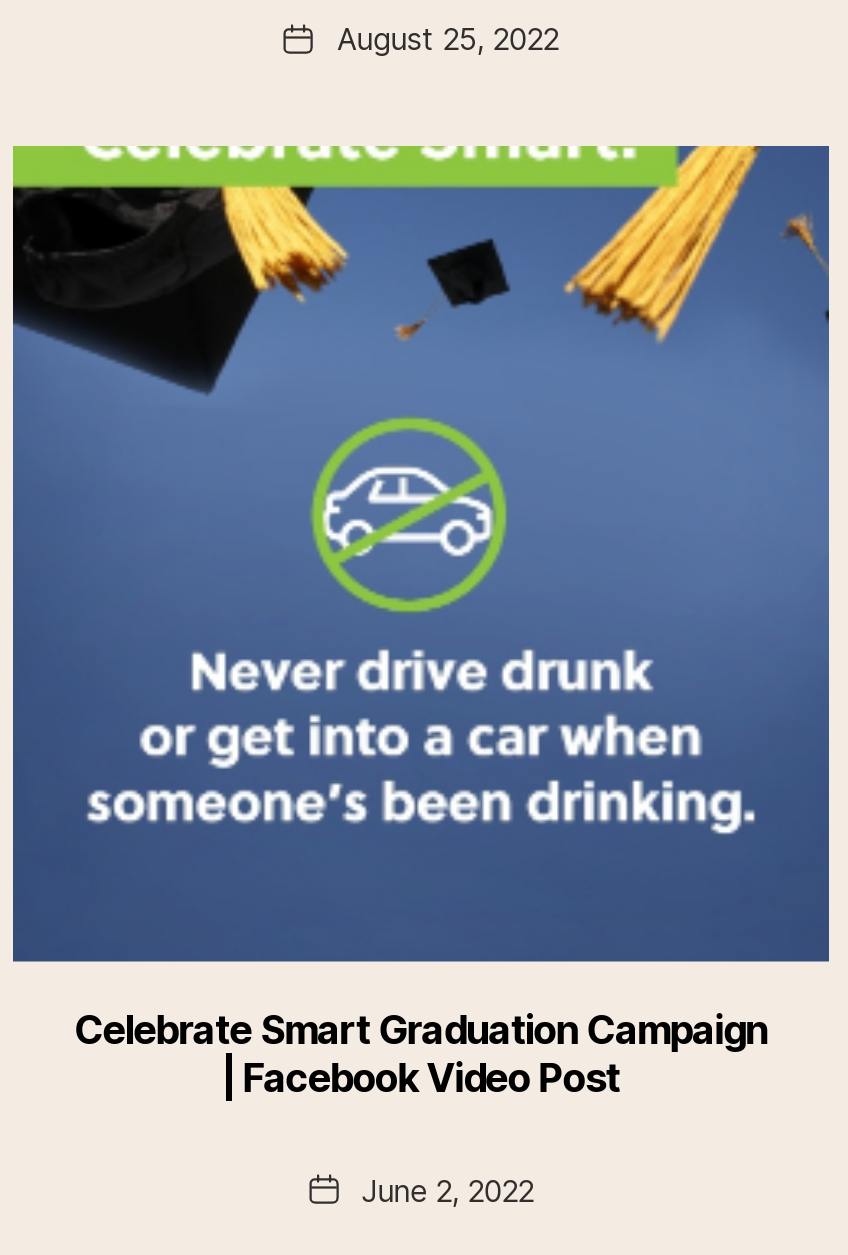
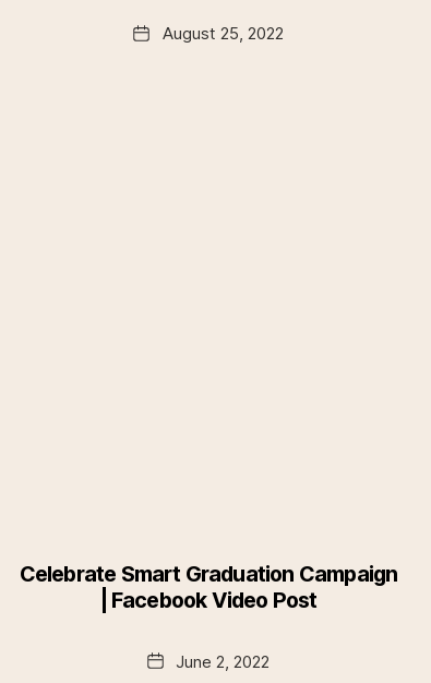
[11,144,831,964] [image] -> none

